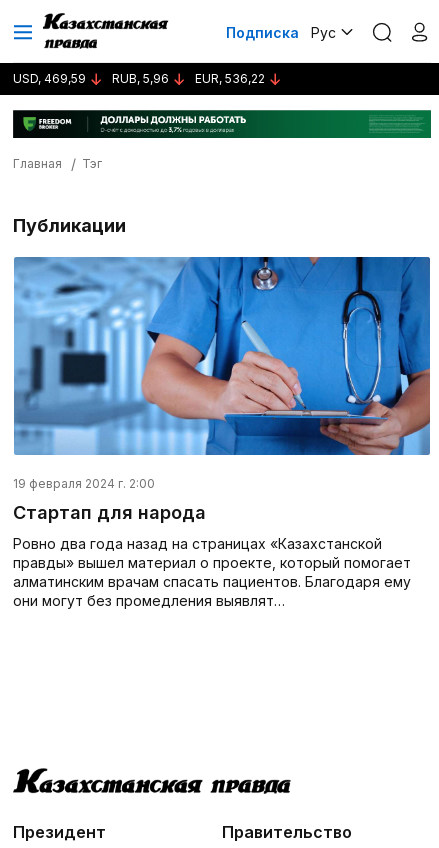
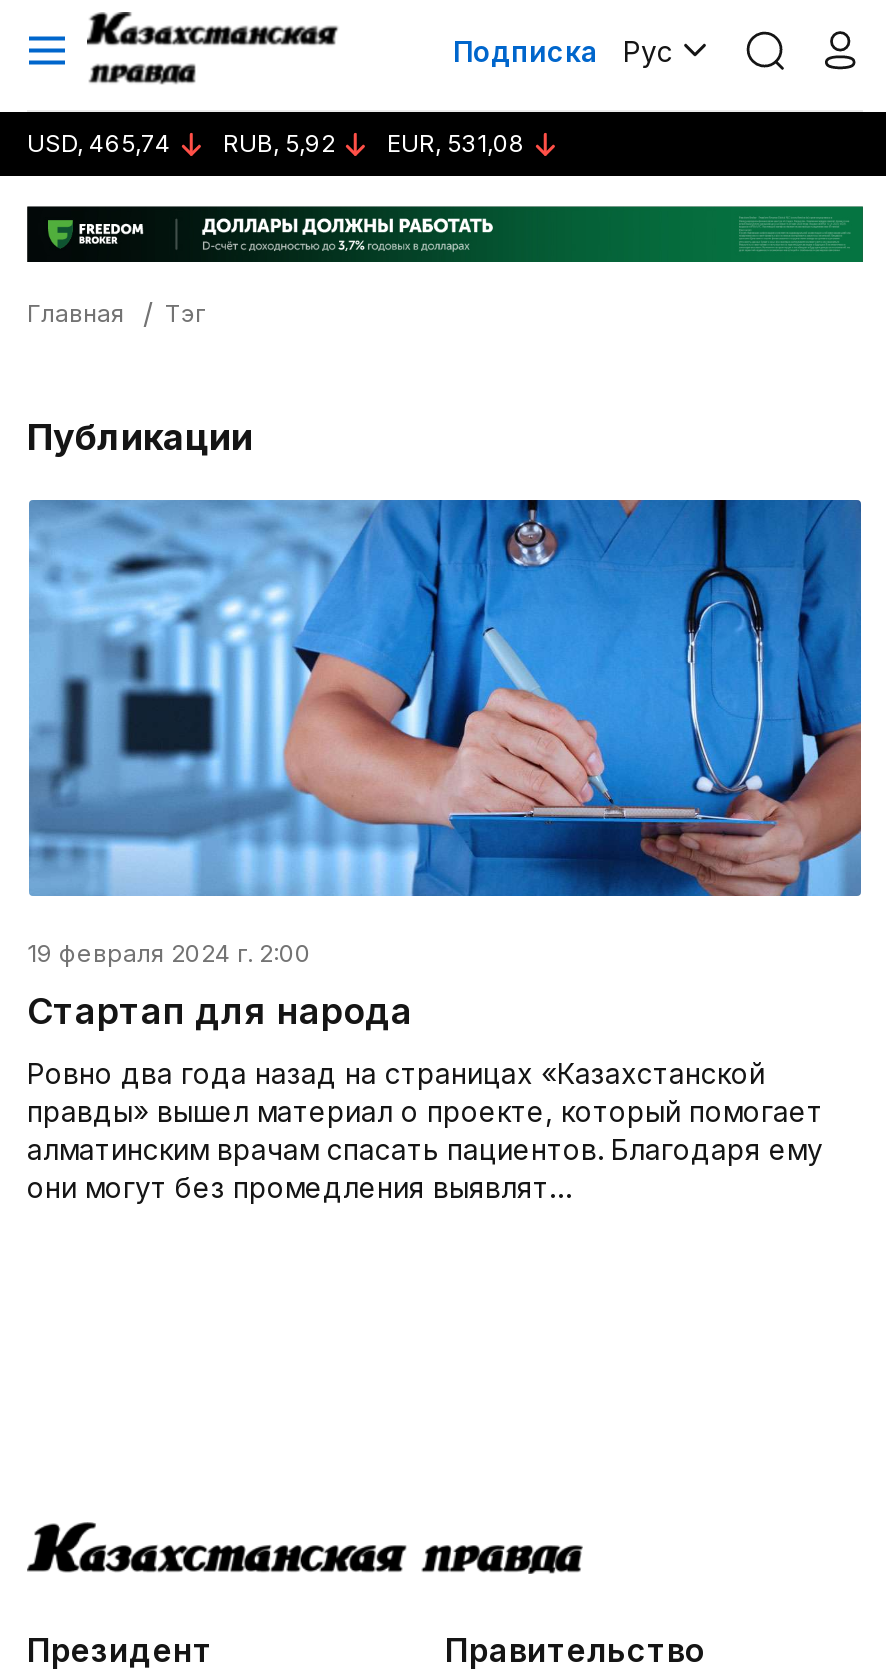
[13,71,86,86] USD, 469,59 -> [27,128,171,158] USD, 465,74
[112,71,169,86] RUB, 5,96 -> [223,128,335,158] RUB, 5,92
[195,71,265,86] EUR, 536,22 -> [387,128,525,158] EUR, 531,08

